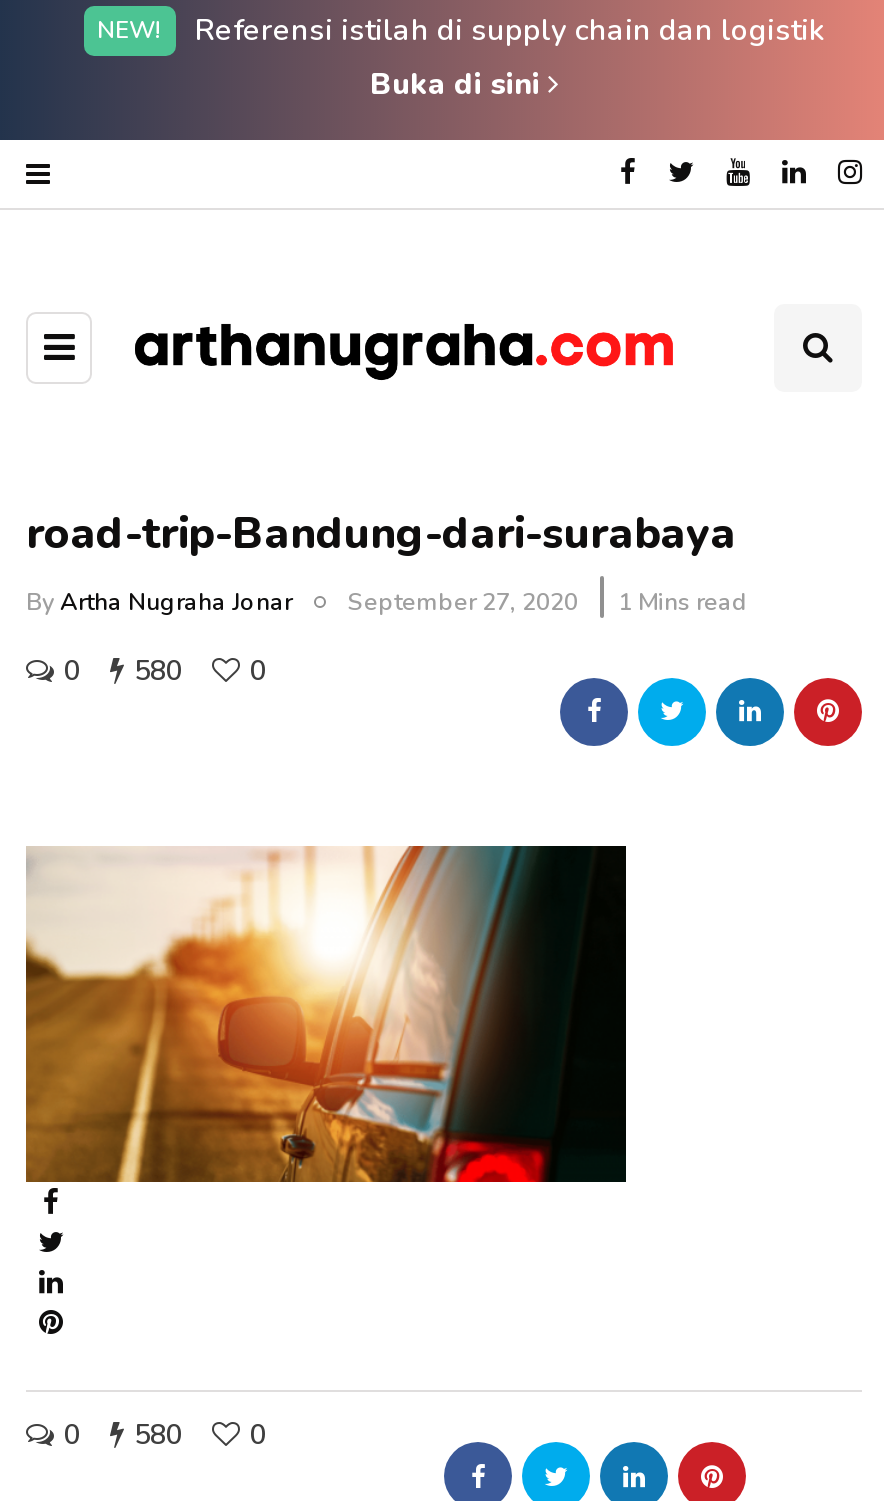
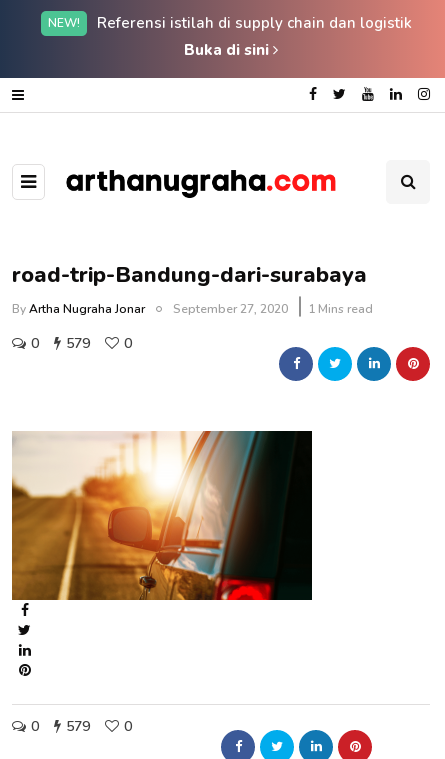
[64,652,266,690] 0 580 0 -> [31,334,132,353] 0 579 0
[64,1417,266,1455] 0 580 0 -> [31,717,132,736] 0 579 0

